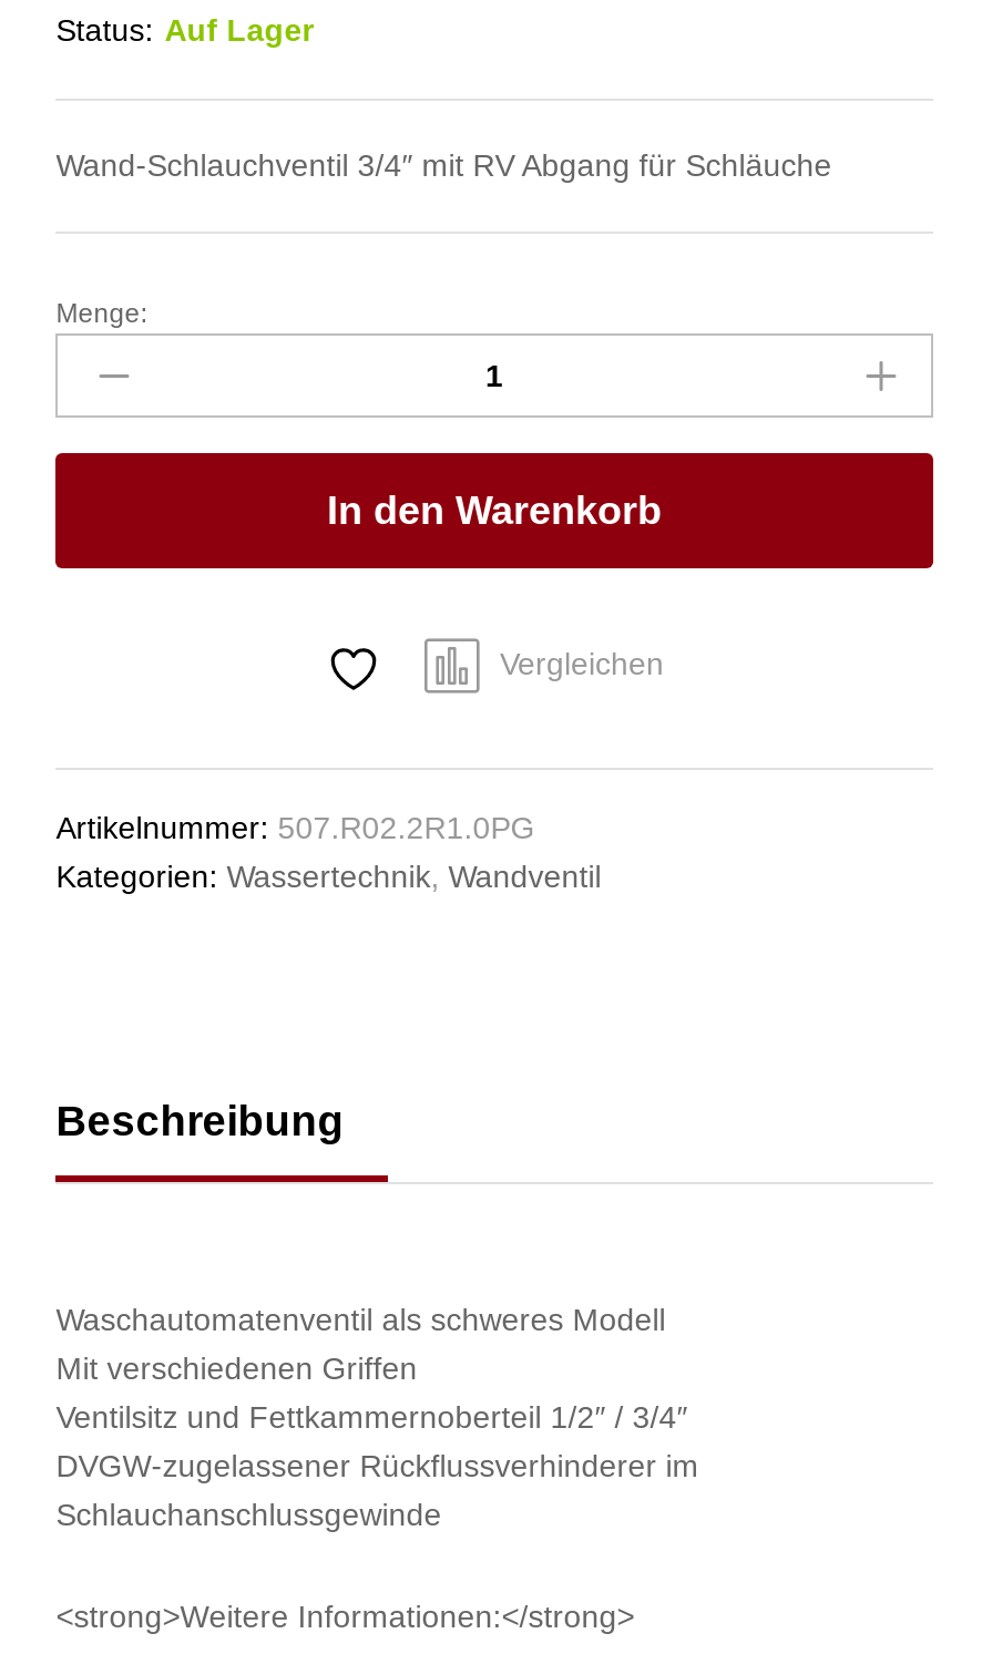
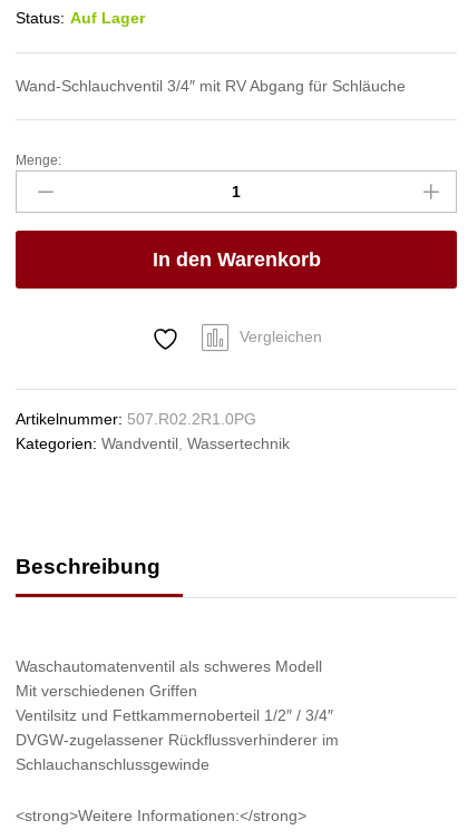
[56,859,601,895] Kategorien: Wassertechnik, Wandventil -> [16,435,290,453] Kategorien: Wandventil, Wassertechnik

